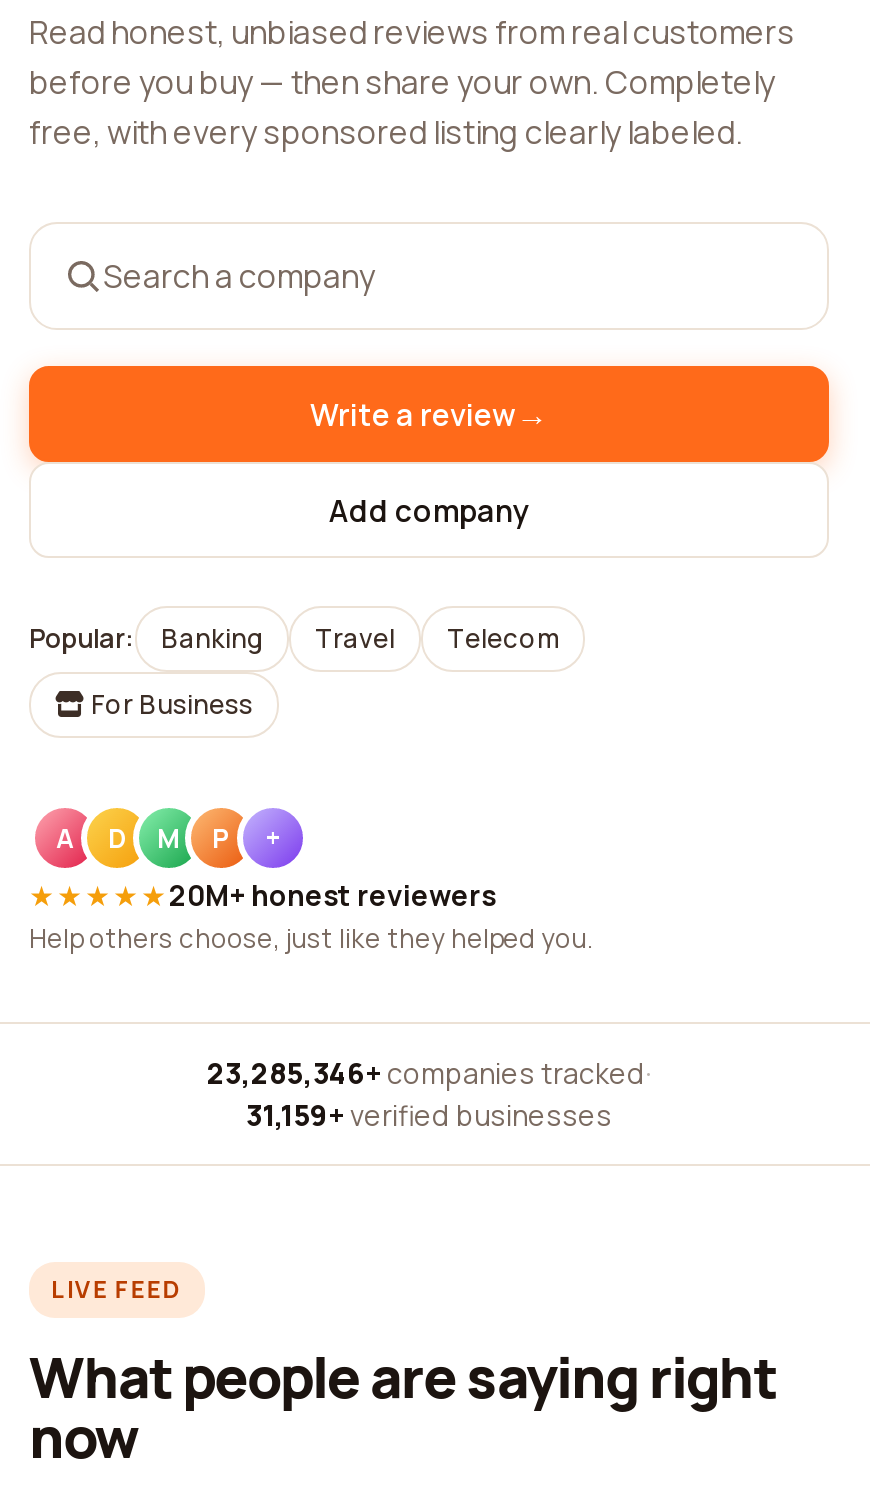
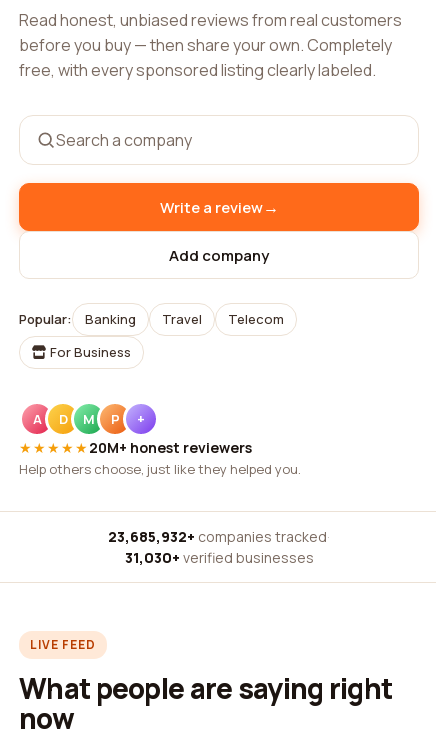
[207,1054,651,1092] 23,285,346+ companies tracked · -> [108,527,330,546] 23,685,932+ companies tracked ·
[246,1096,612,1134] 31,159+ verified businesses -> [124,548,313,567] 31,030+ verified businesses

